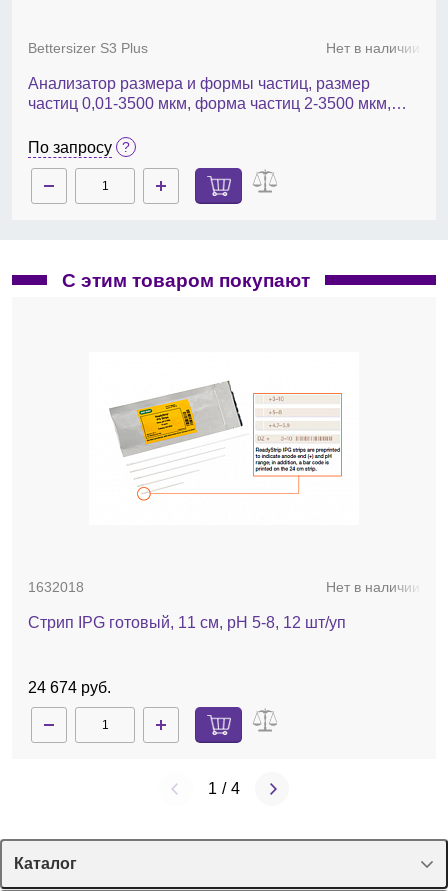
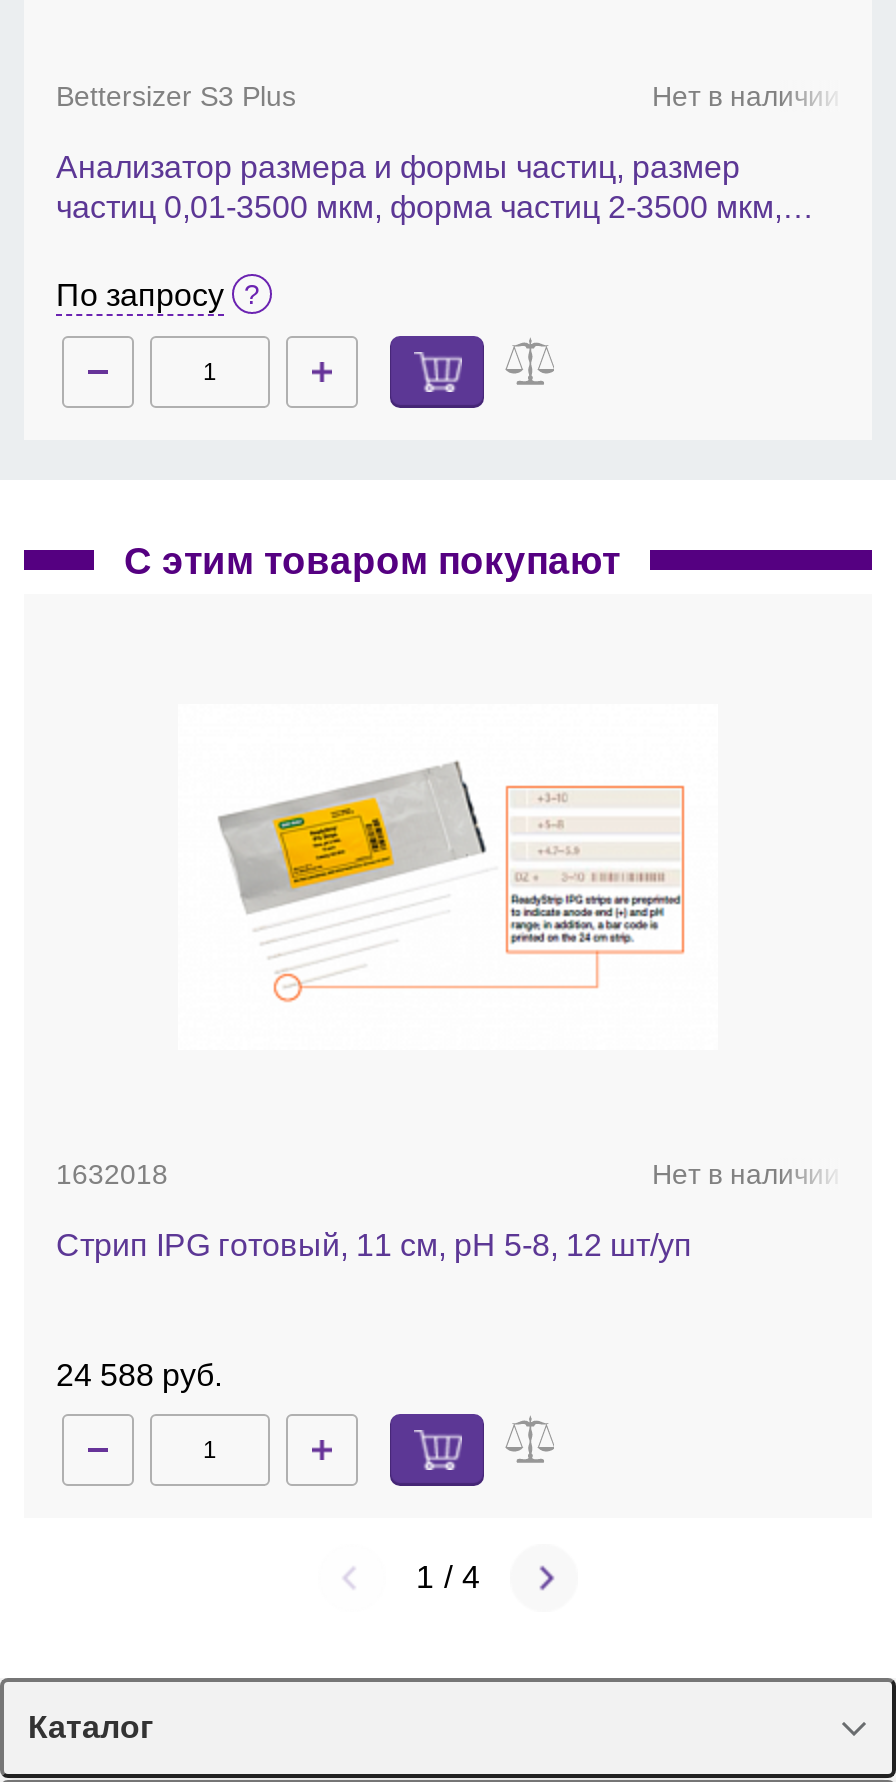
[28,679,111,696] 24 674 руб. -> [56,1358,222,1392] 24 588 руб.

